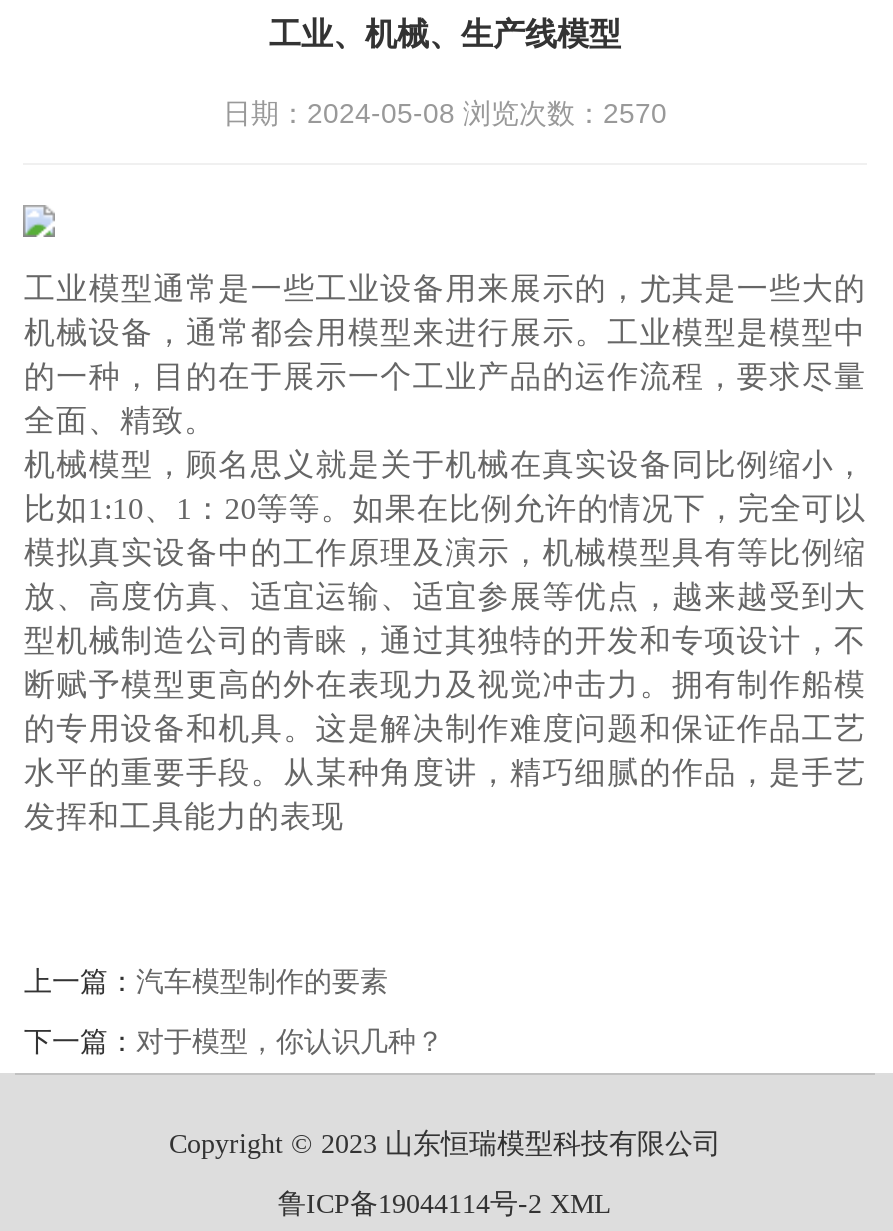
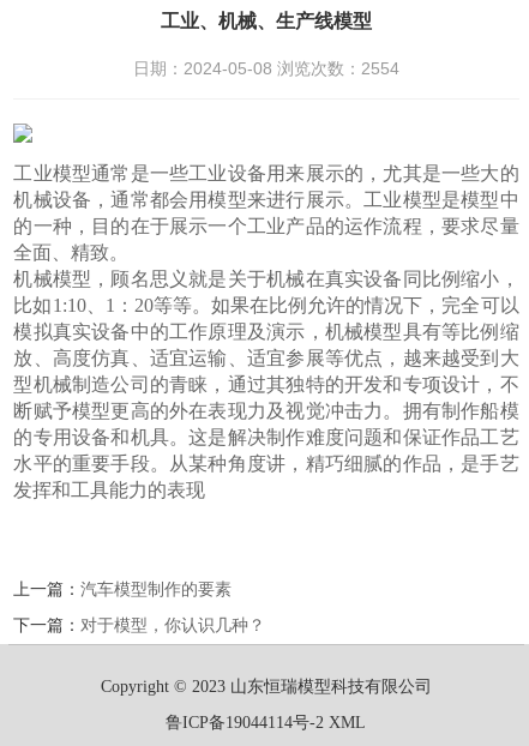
[223,97,667,129] 日期：2024-05-08 浏览次数：2570 -> [133,59,399,78] 日期：2024-05-08 浏览次数：2554

